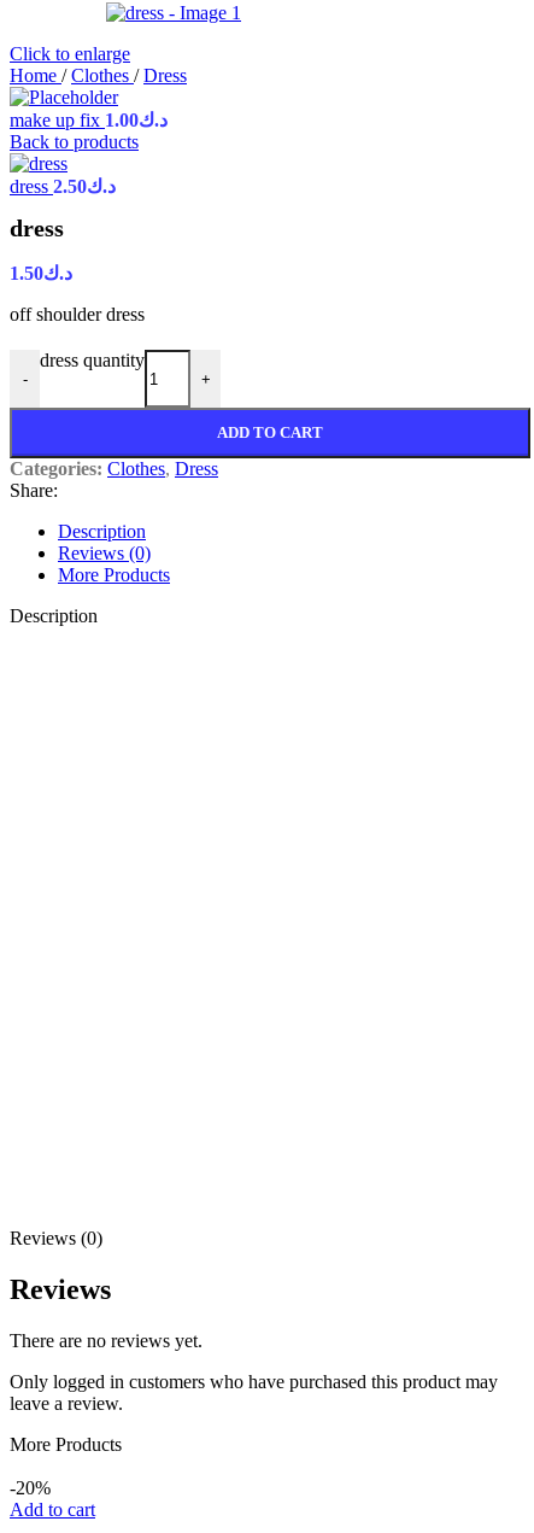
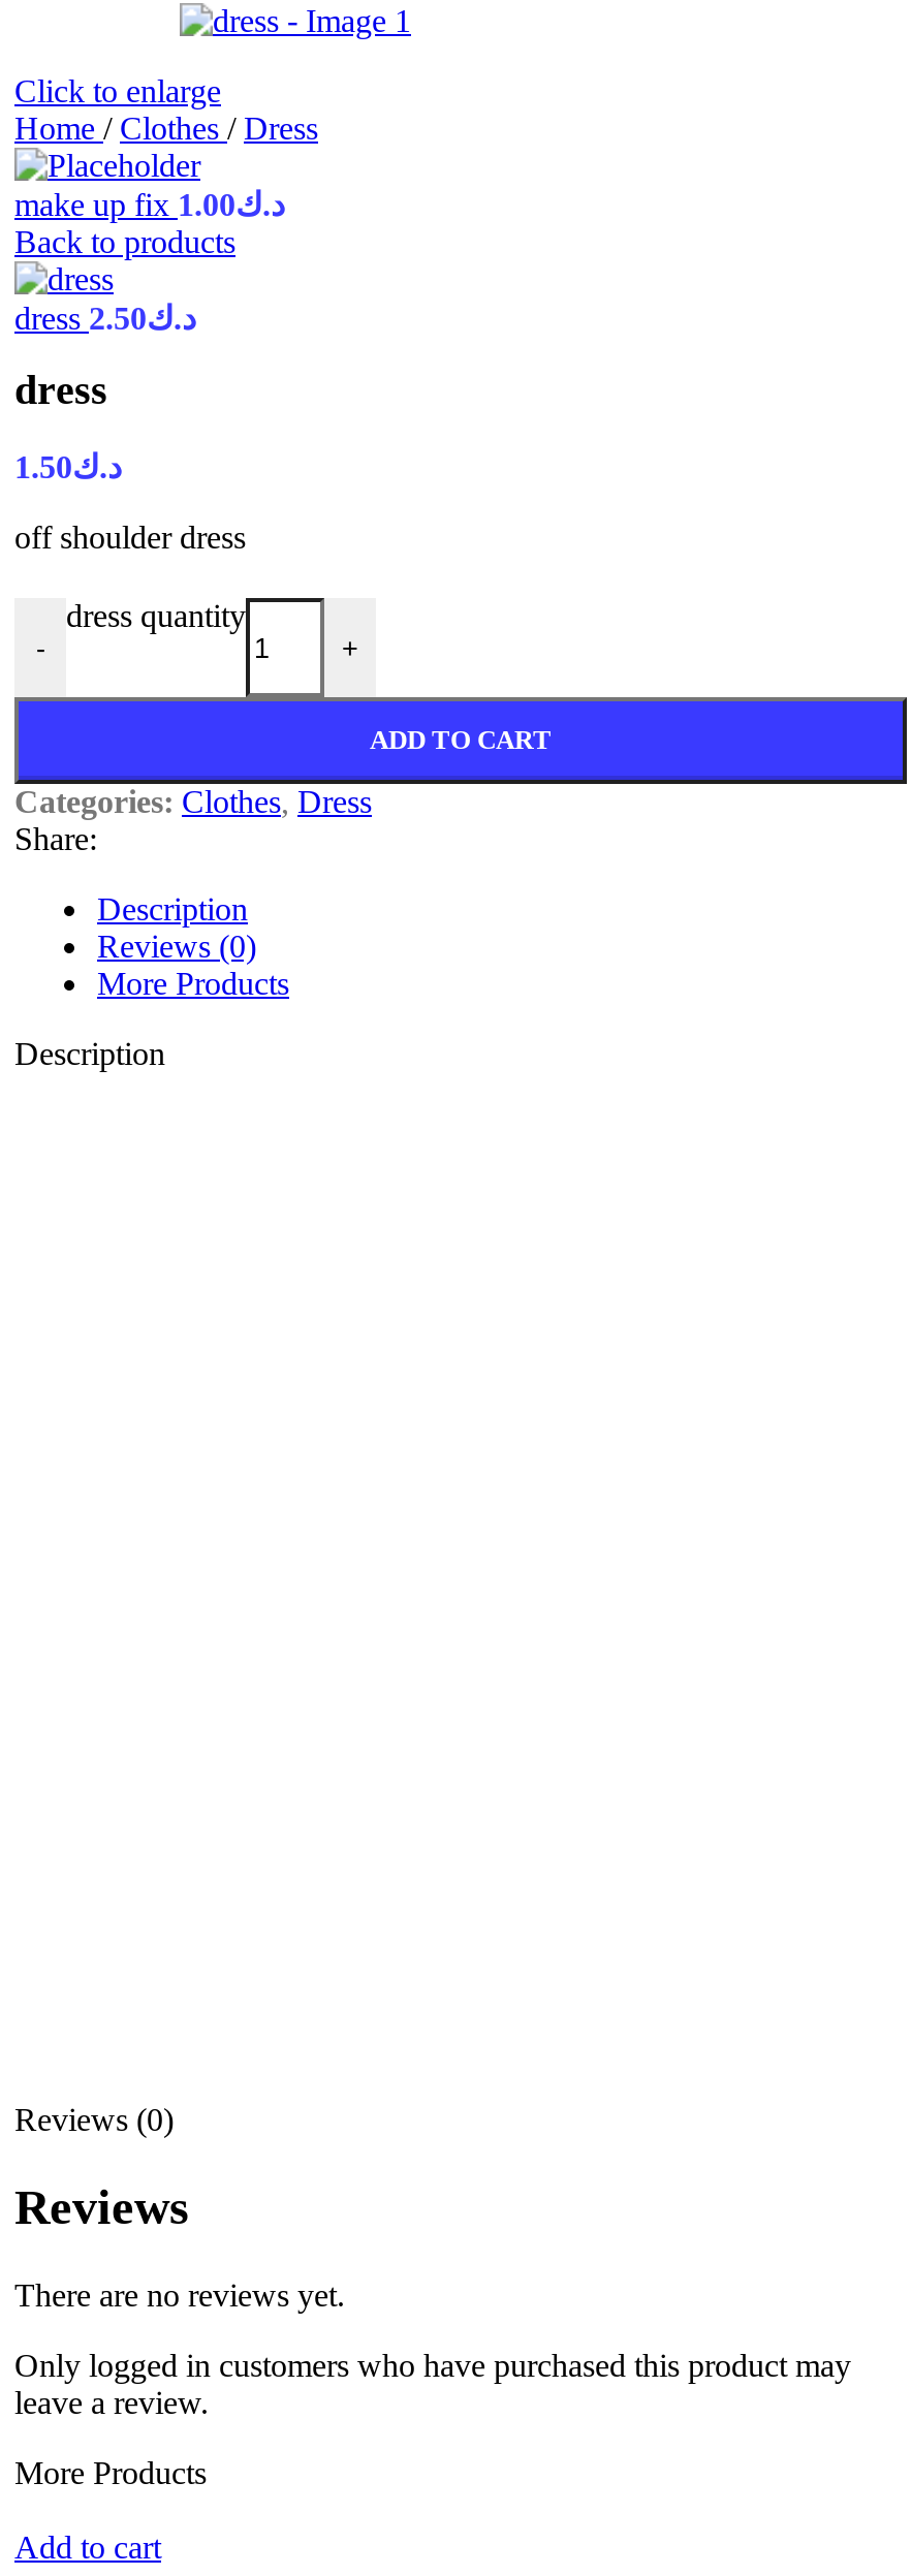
[10,1478,51,1498] -20% -> none

